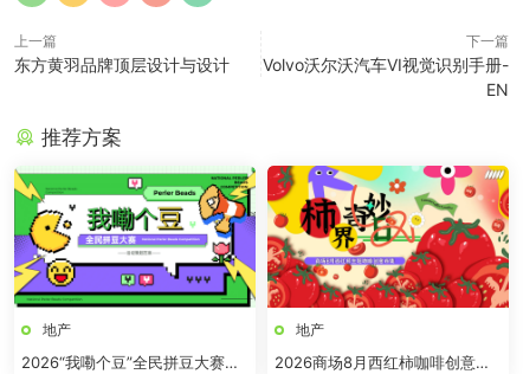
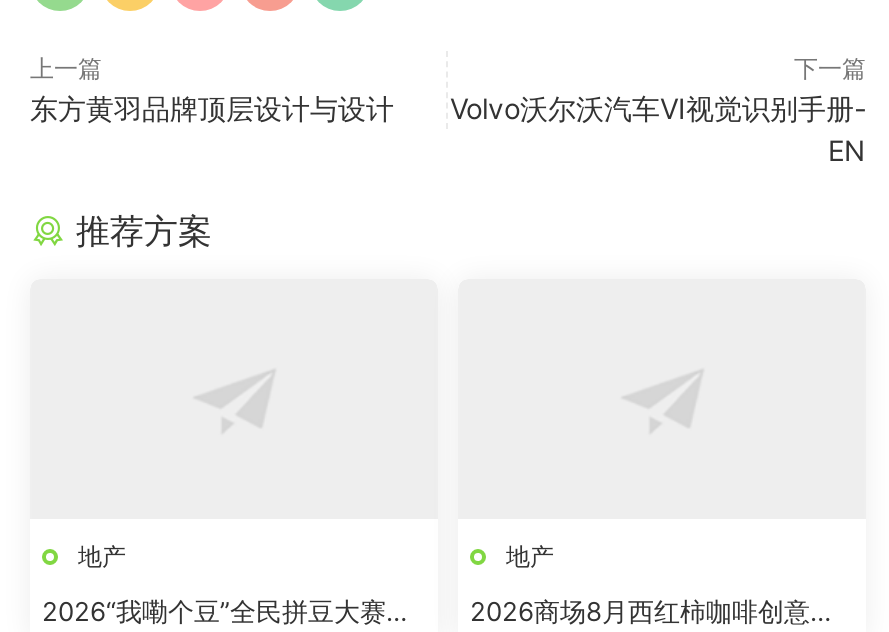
[13,167,257,309] [image] -> none
[266,165,510,309] [image] -> none

